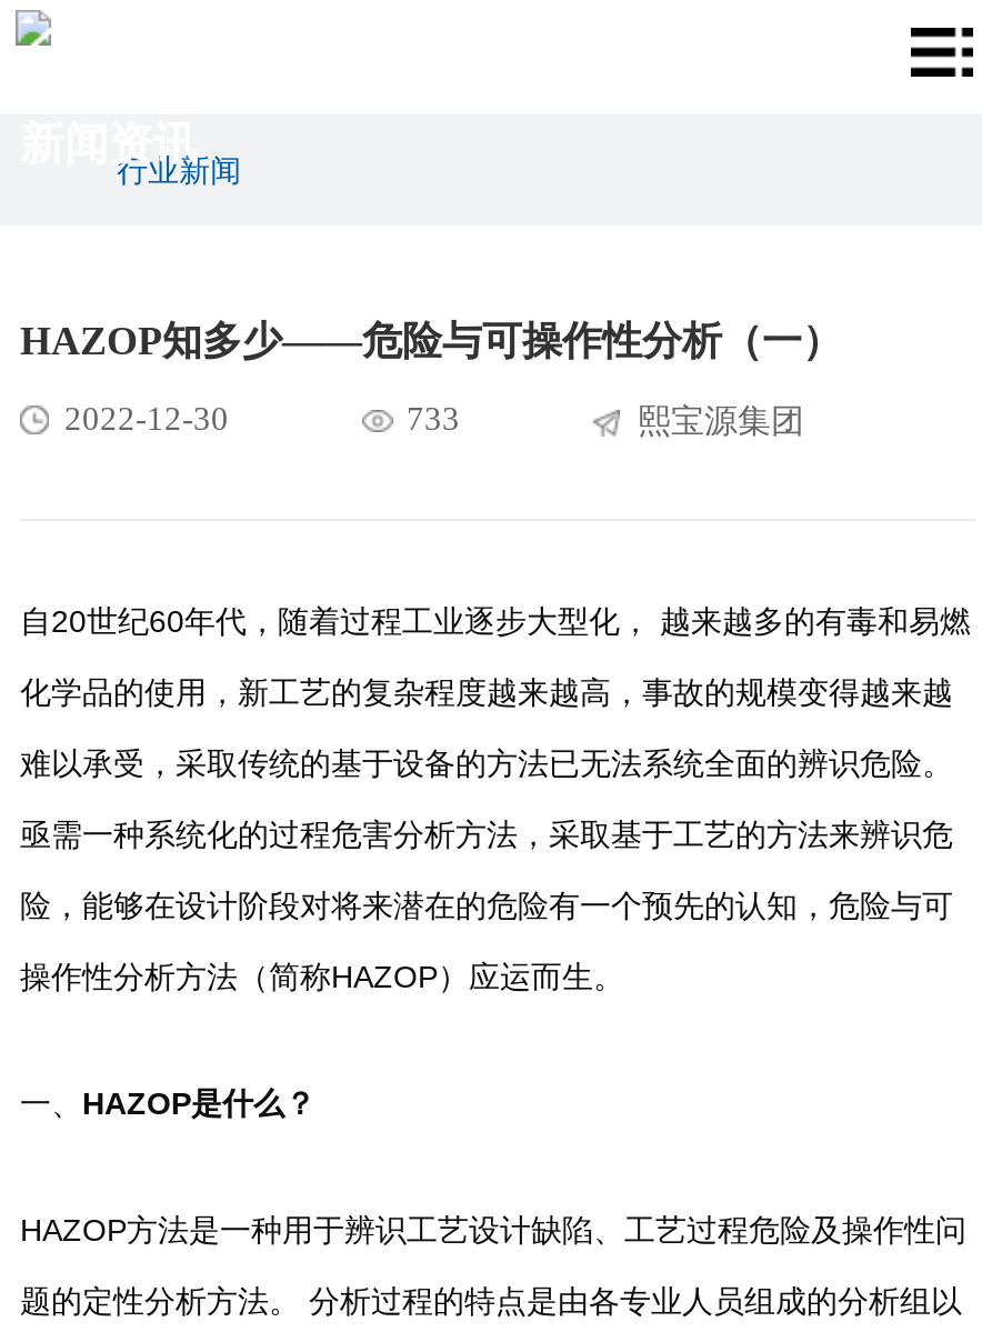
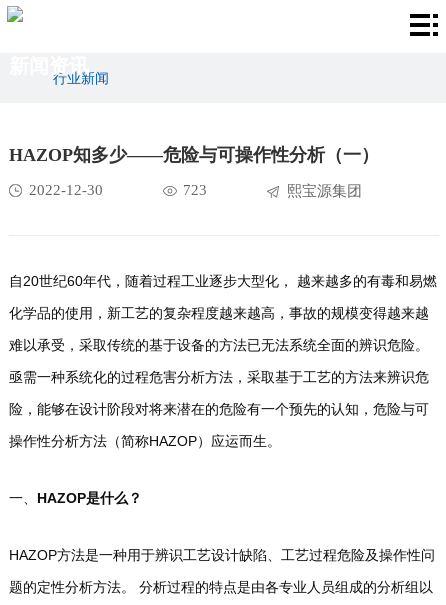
[407,401,460,437] 733 -> [183,182,207,198] 723

